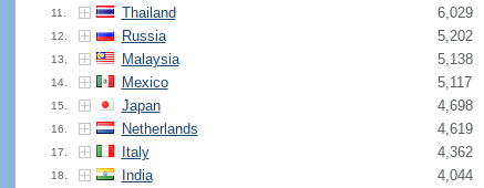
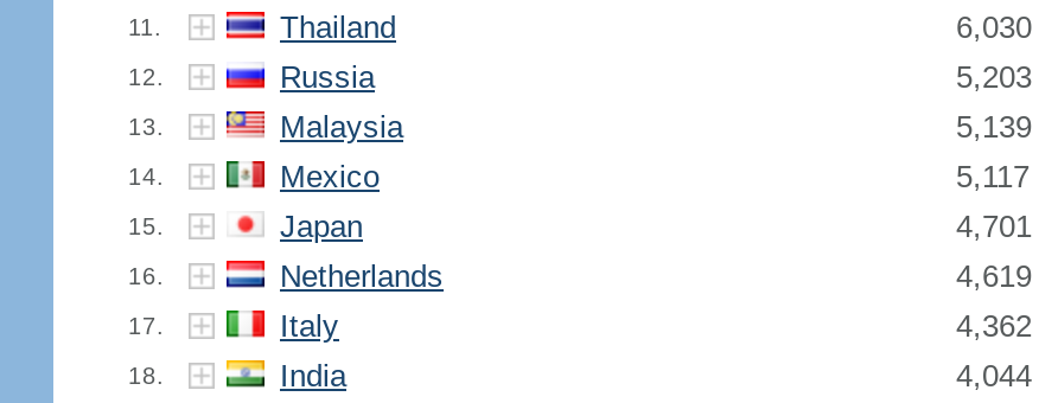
[437,4,472,21] 6,029 -> [956,9,1032,45] 6,030
[437,28,472,44] 5,202 -> [956,59,1032,95] 5,203
[437,51,472,67] 5,138 -> [956,109,1032,145] 5,139
[437,97,472,114] 4,698 -> [956,209,1032,244] 4,701

